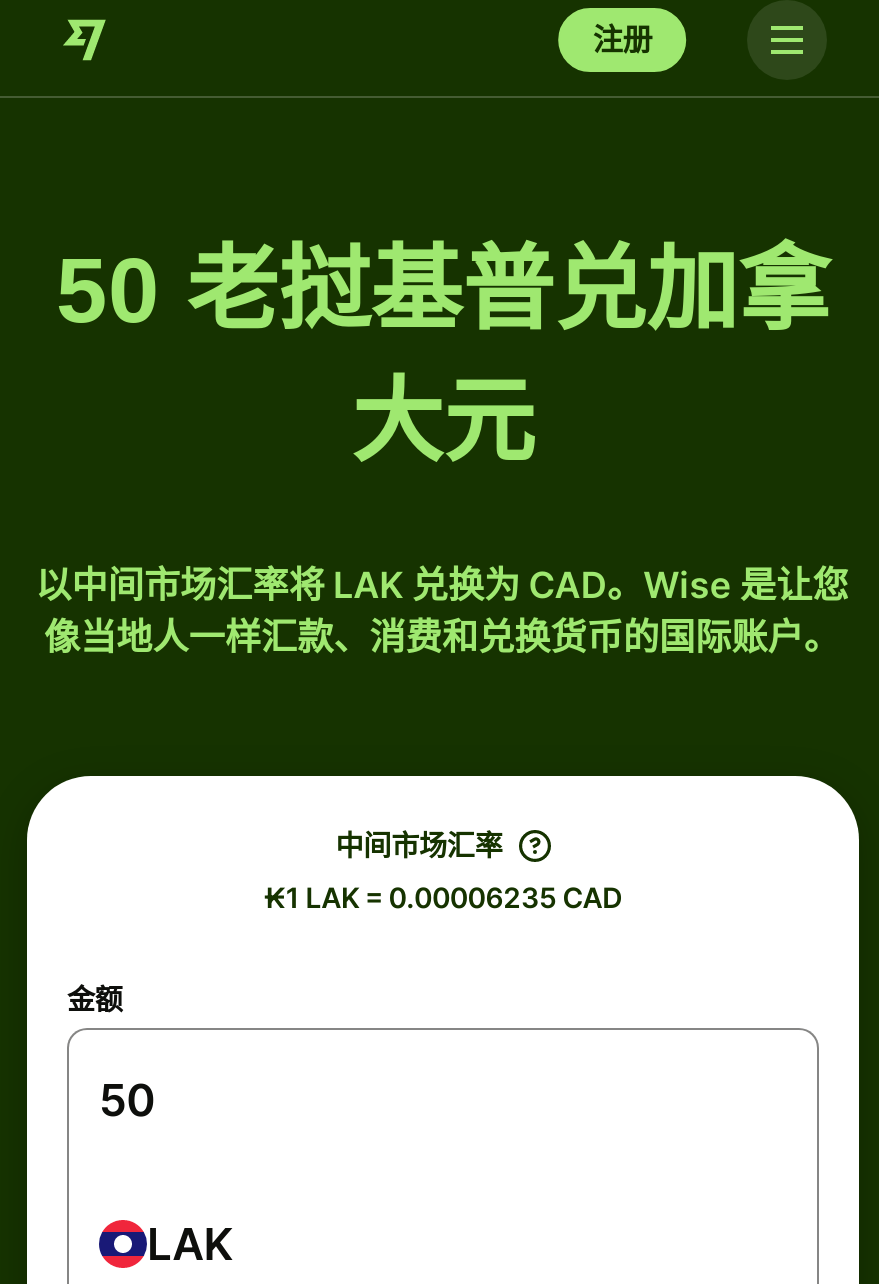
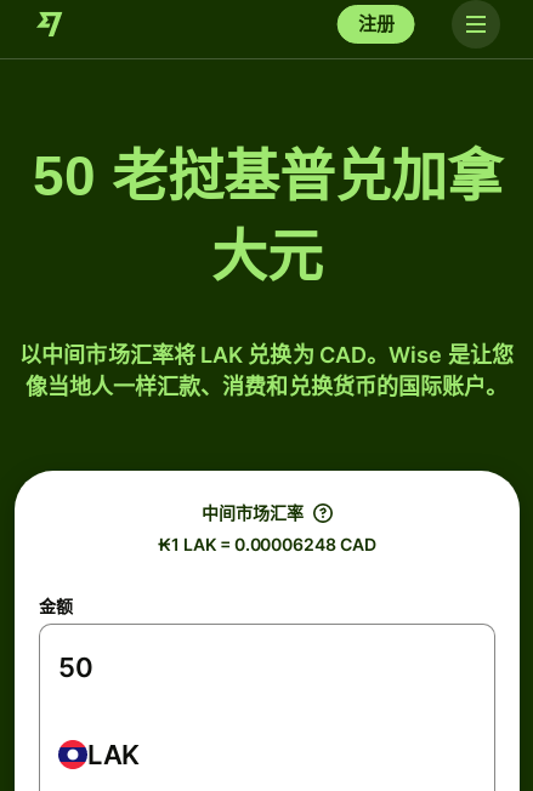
[264,880,622,914] ₭1 LAK = 0.00006235 CAD -> [158,534,376,554] ₭1 LAK = 0.00006248 CAD

